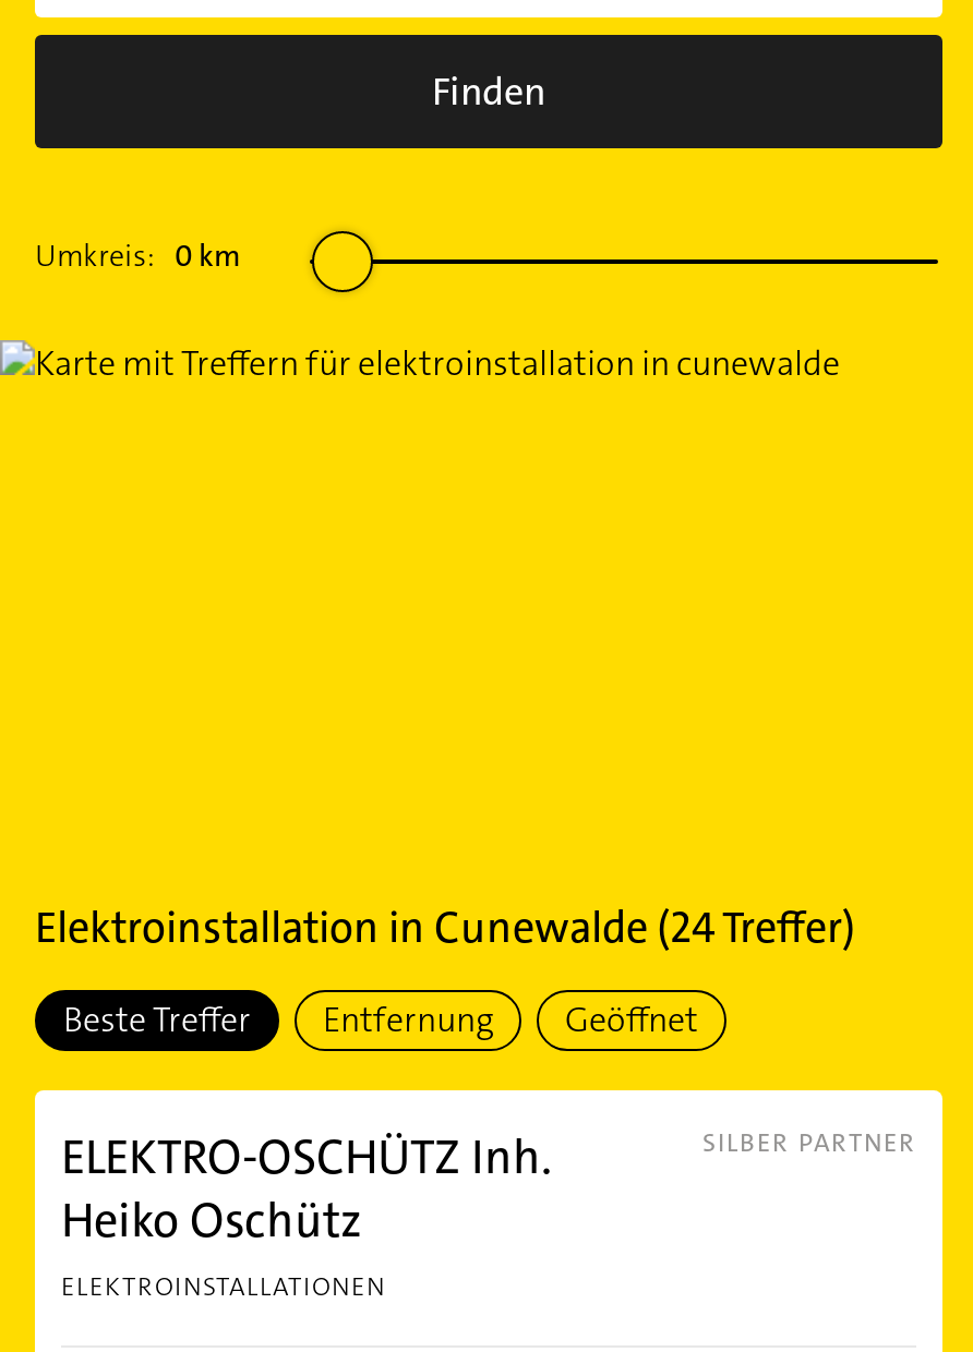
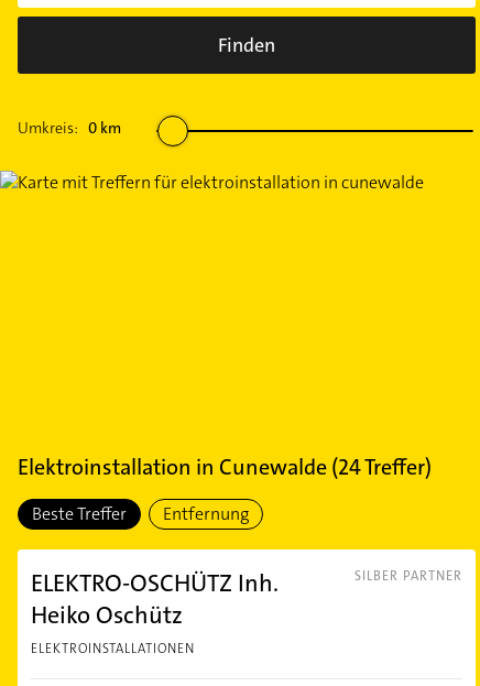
[565,997,698,1042] Geöffnet -> none

